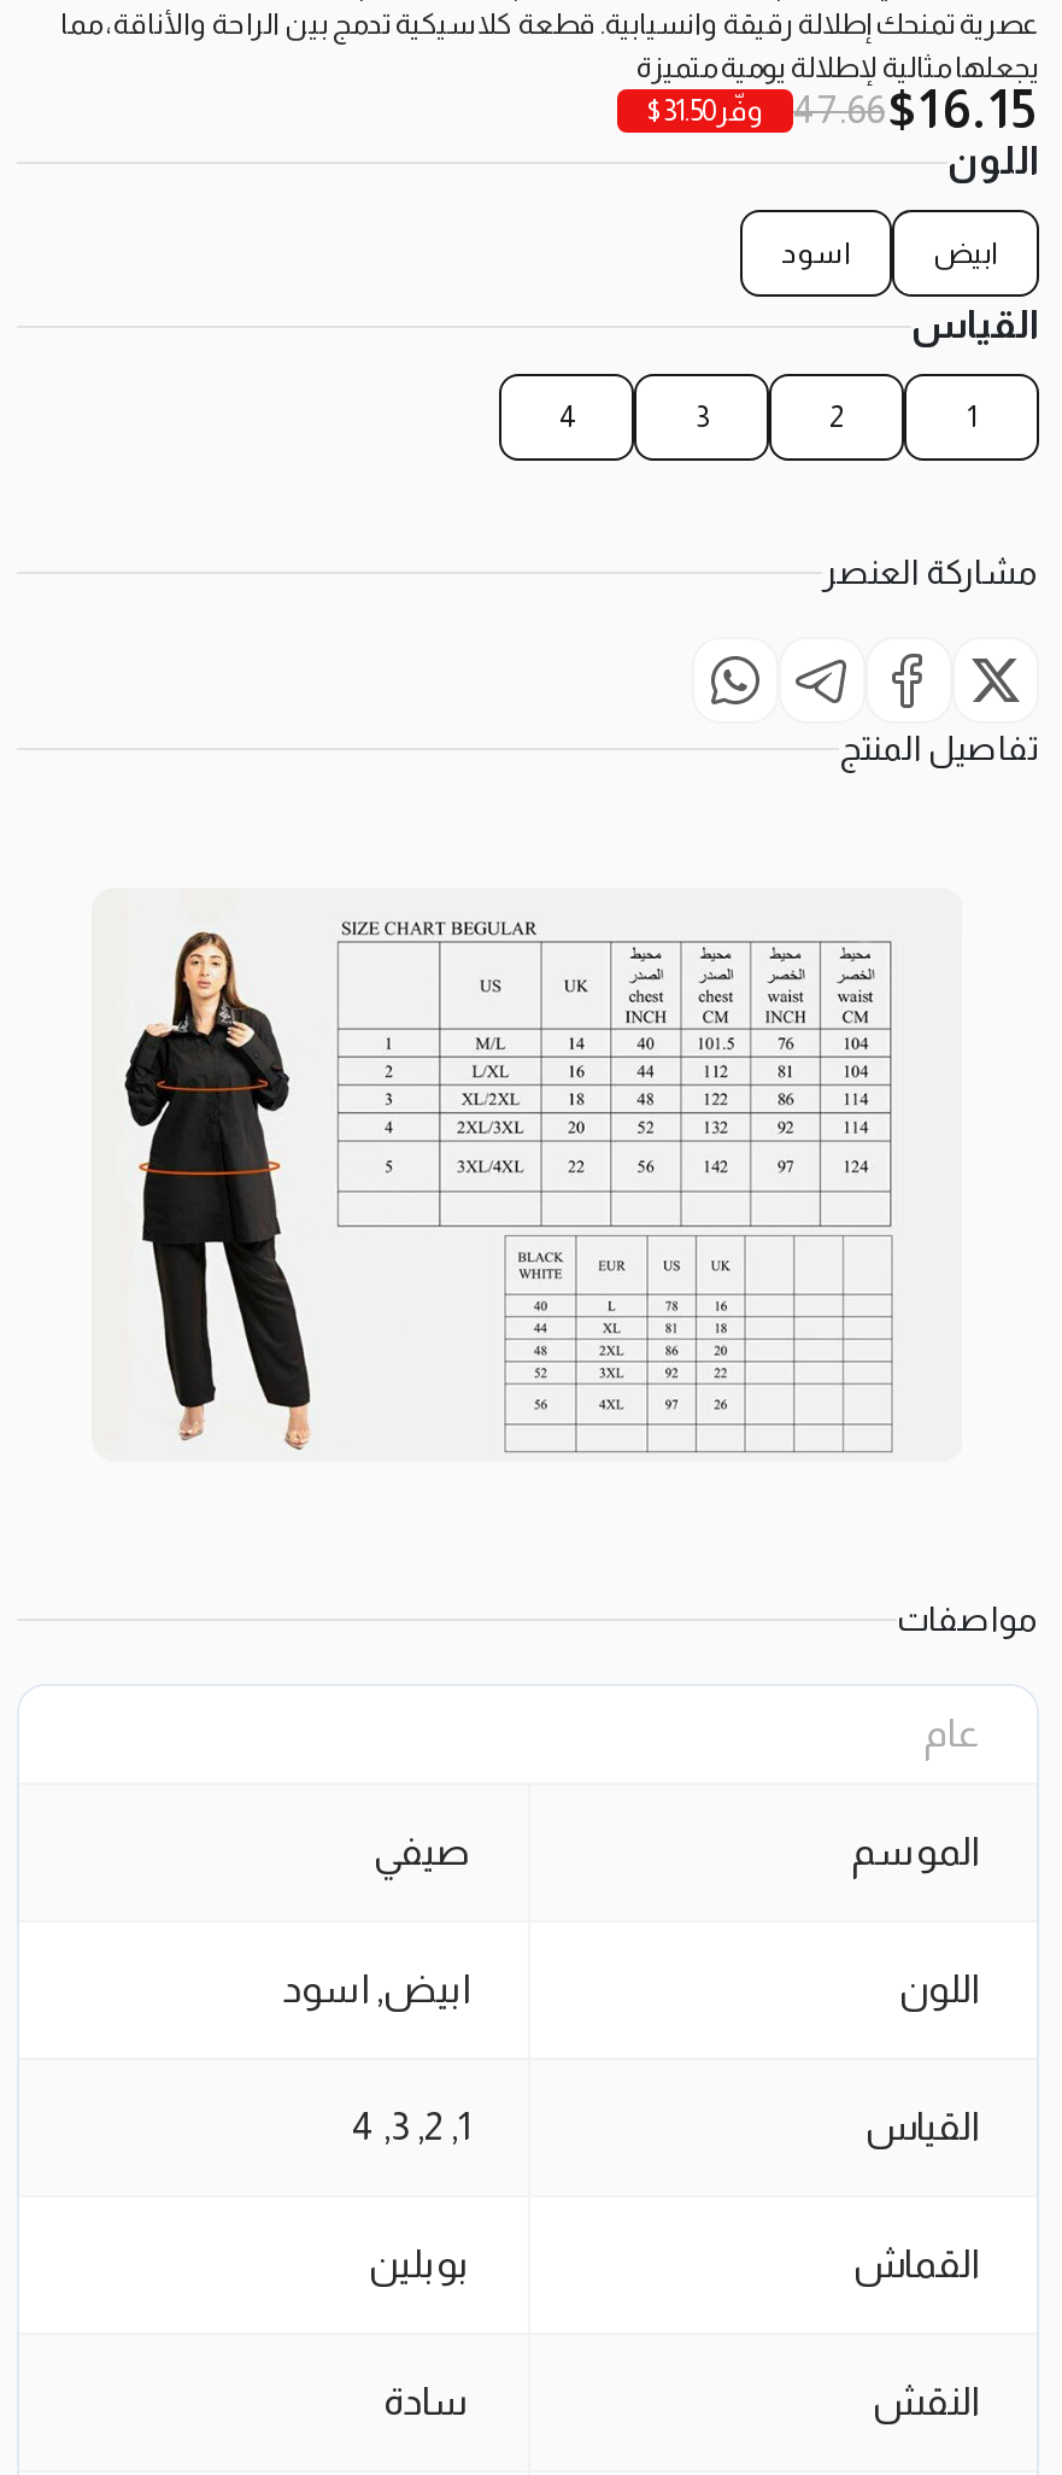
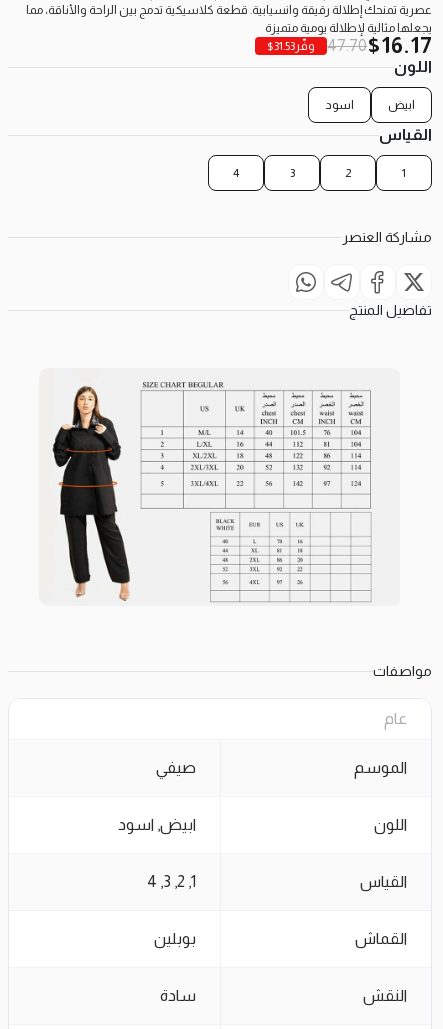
[793,89,885,130] 47.66 -> [327,37,367,54] 47.70
[919,80,1039,140] 16.15 -> [381,33,432,58] 16.17
[646,94,764,128] وفّر 31.50$ -> [267,39,315,53] وفّر 31.53$

